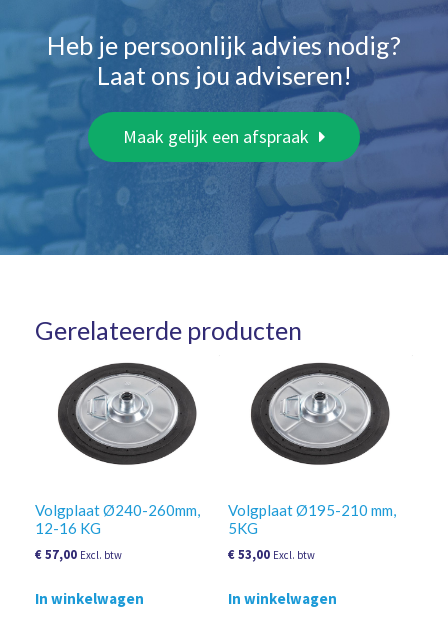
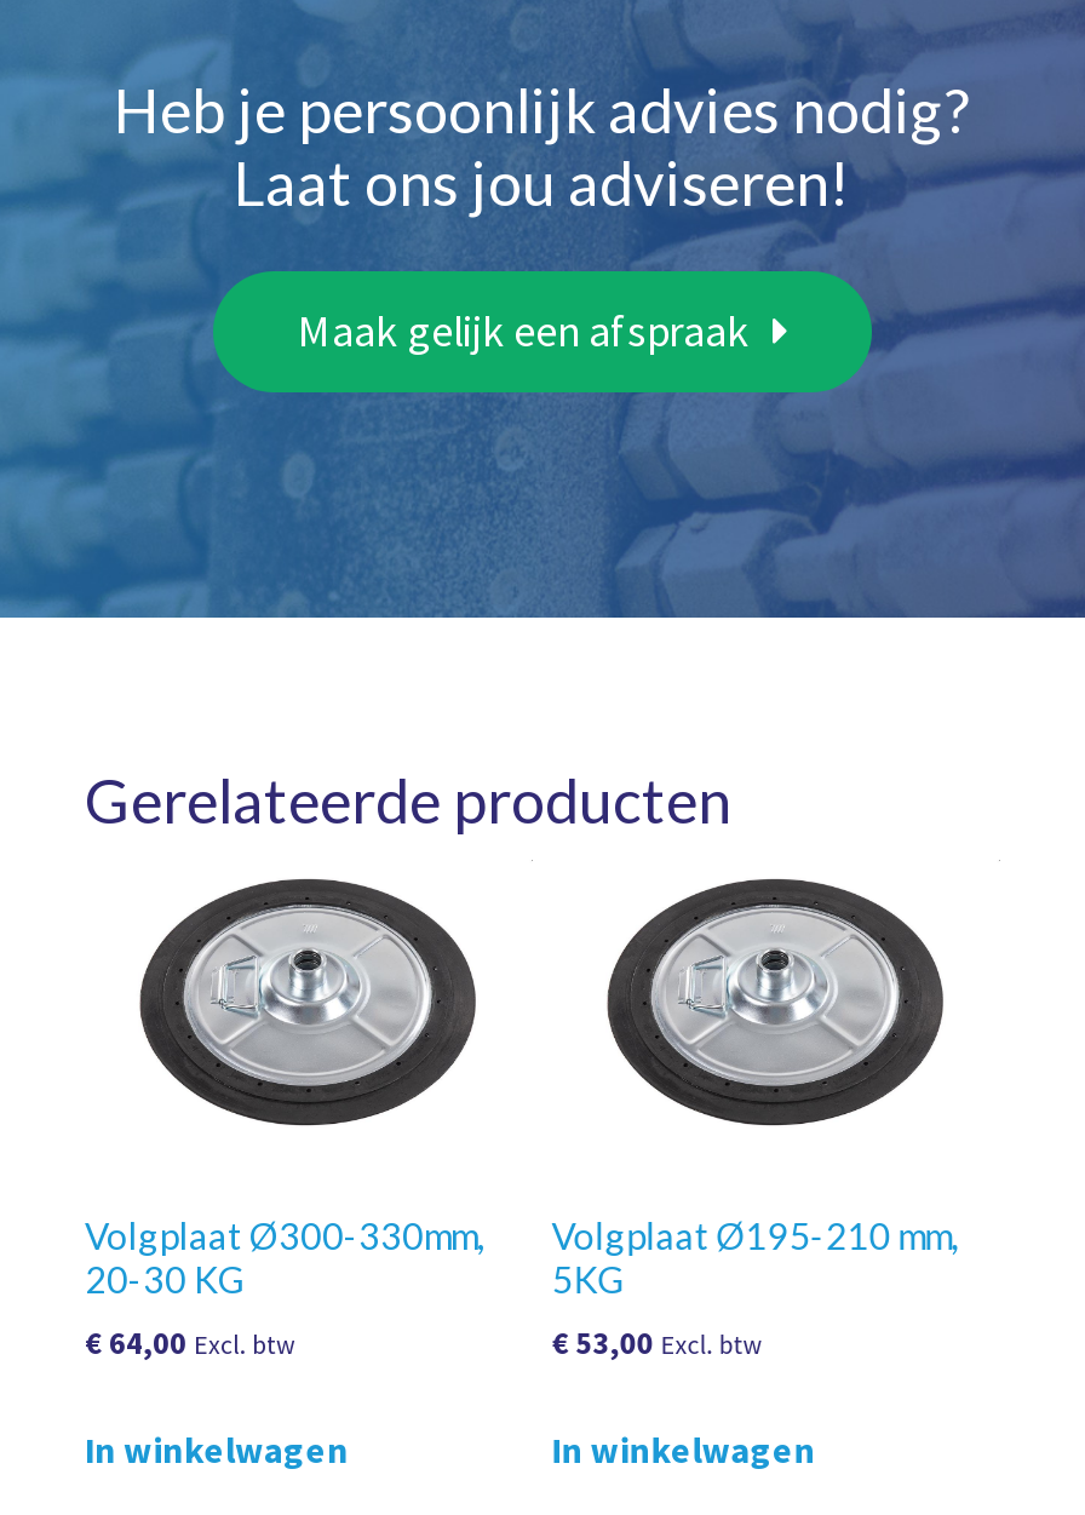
[35,501,200,519] Volgplaat Ø240-260mm, -> [85,1213,484,1257] Volgplaat Ø300-330mm,
[35,519,101,537] 12-16 KG -> [85,1257,245,1300] 20-30 KG
[35,546,122,563] €57,00 Excl. btw -> [85,1323,295,1364] €64,00 Excl. btw

